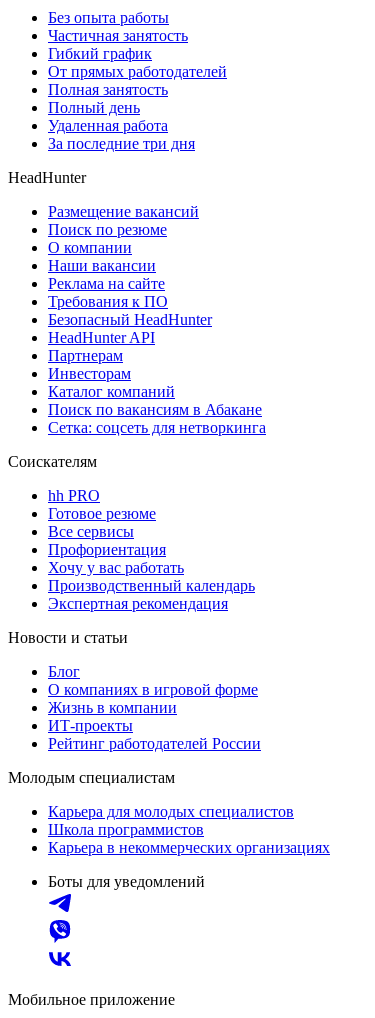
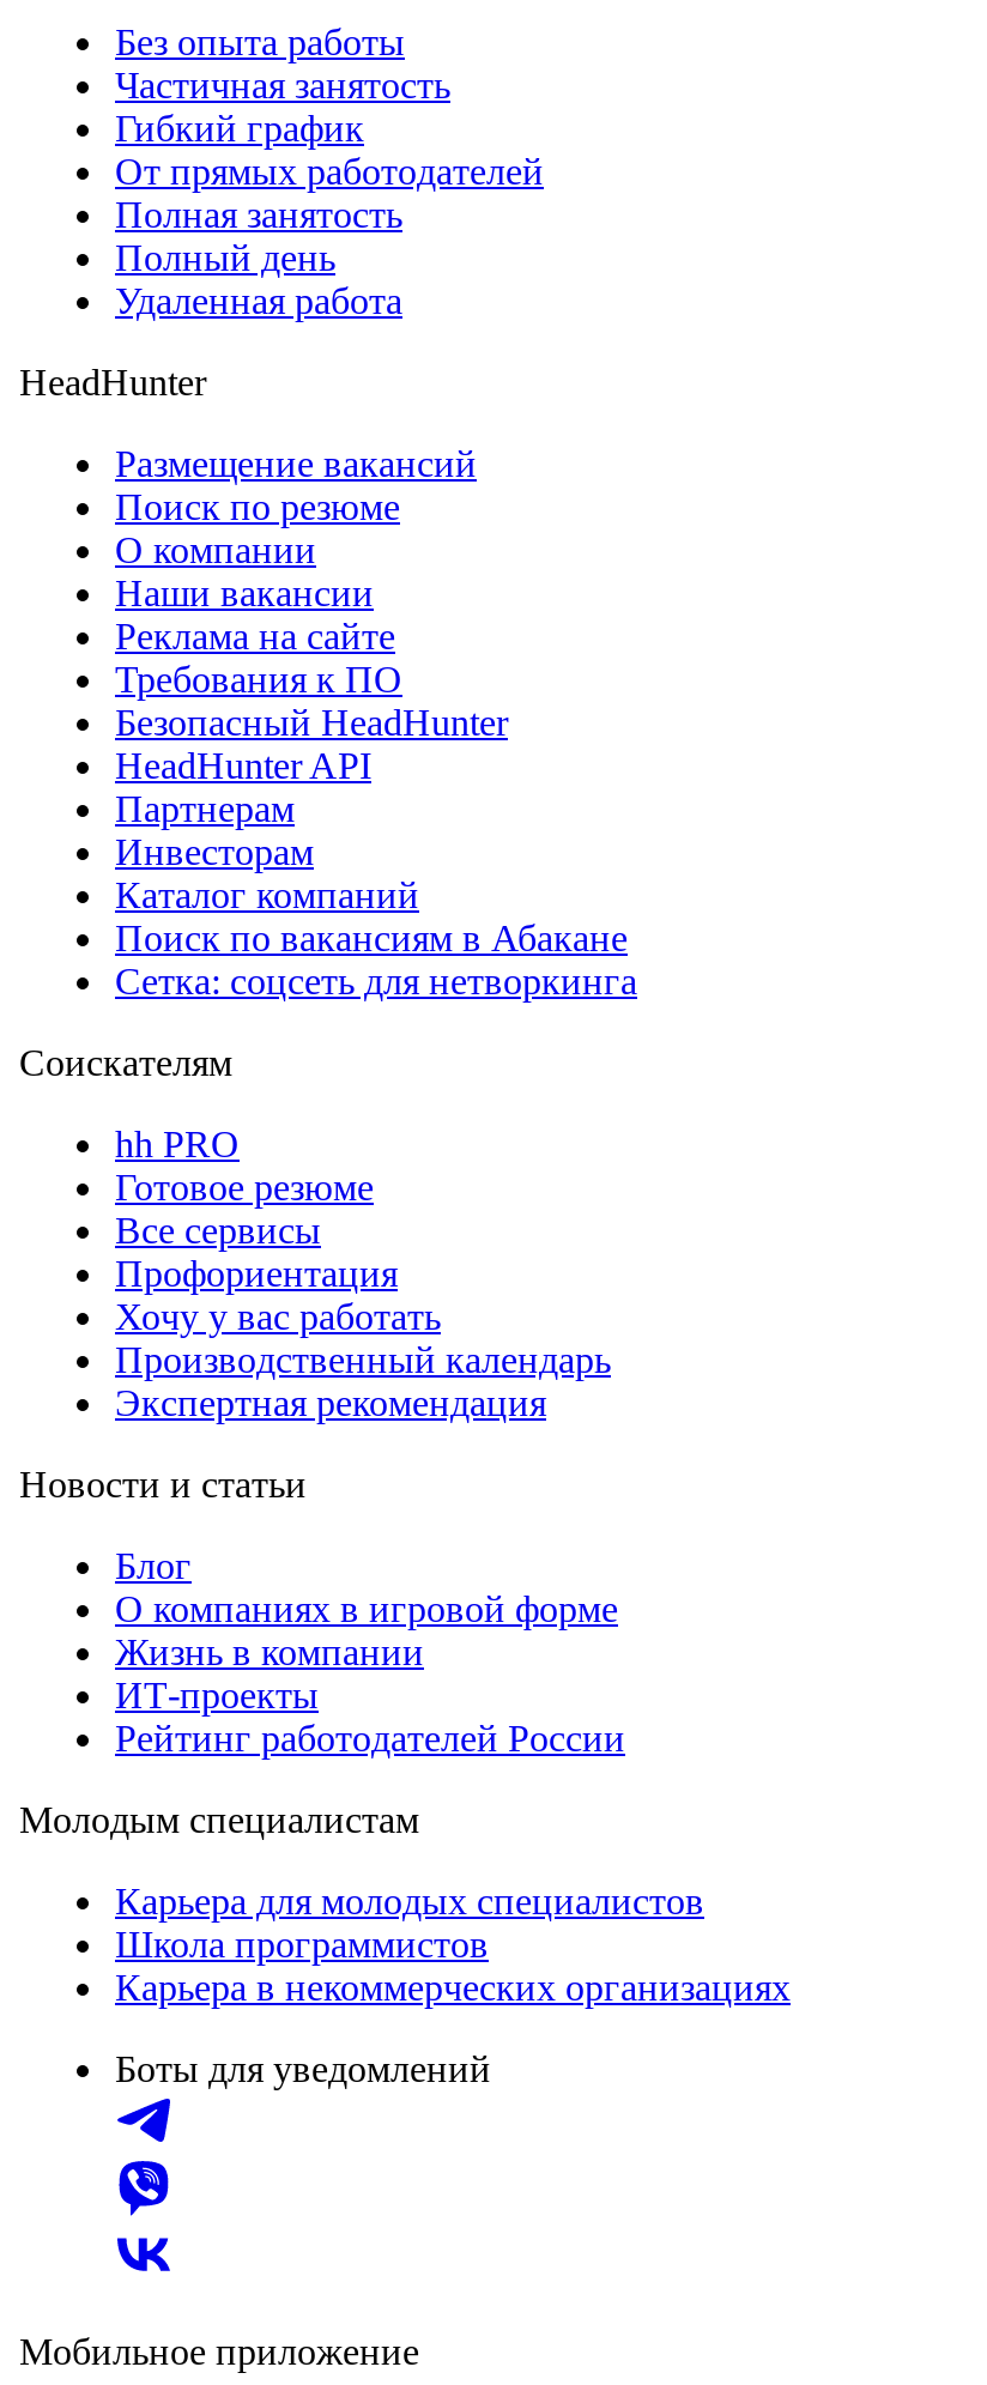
[48,135,195,152] За последние три дня -> none

